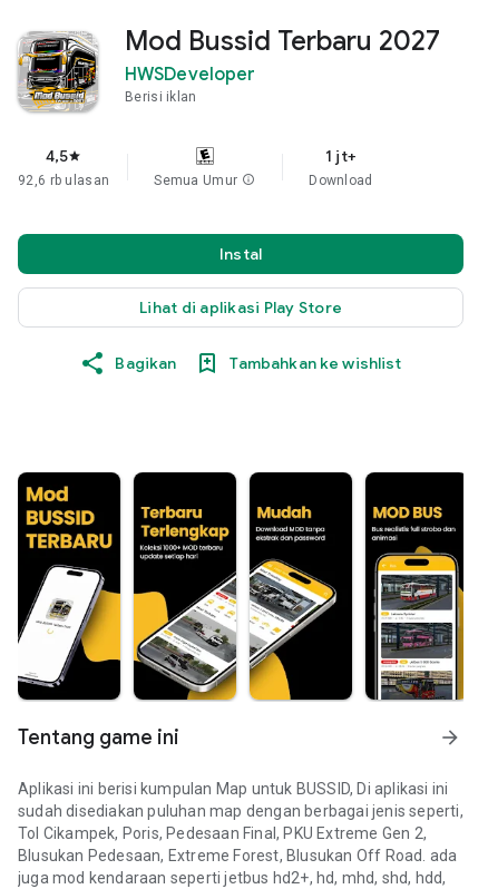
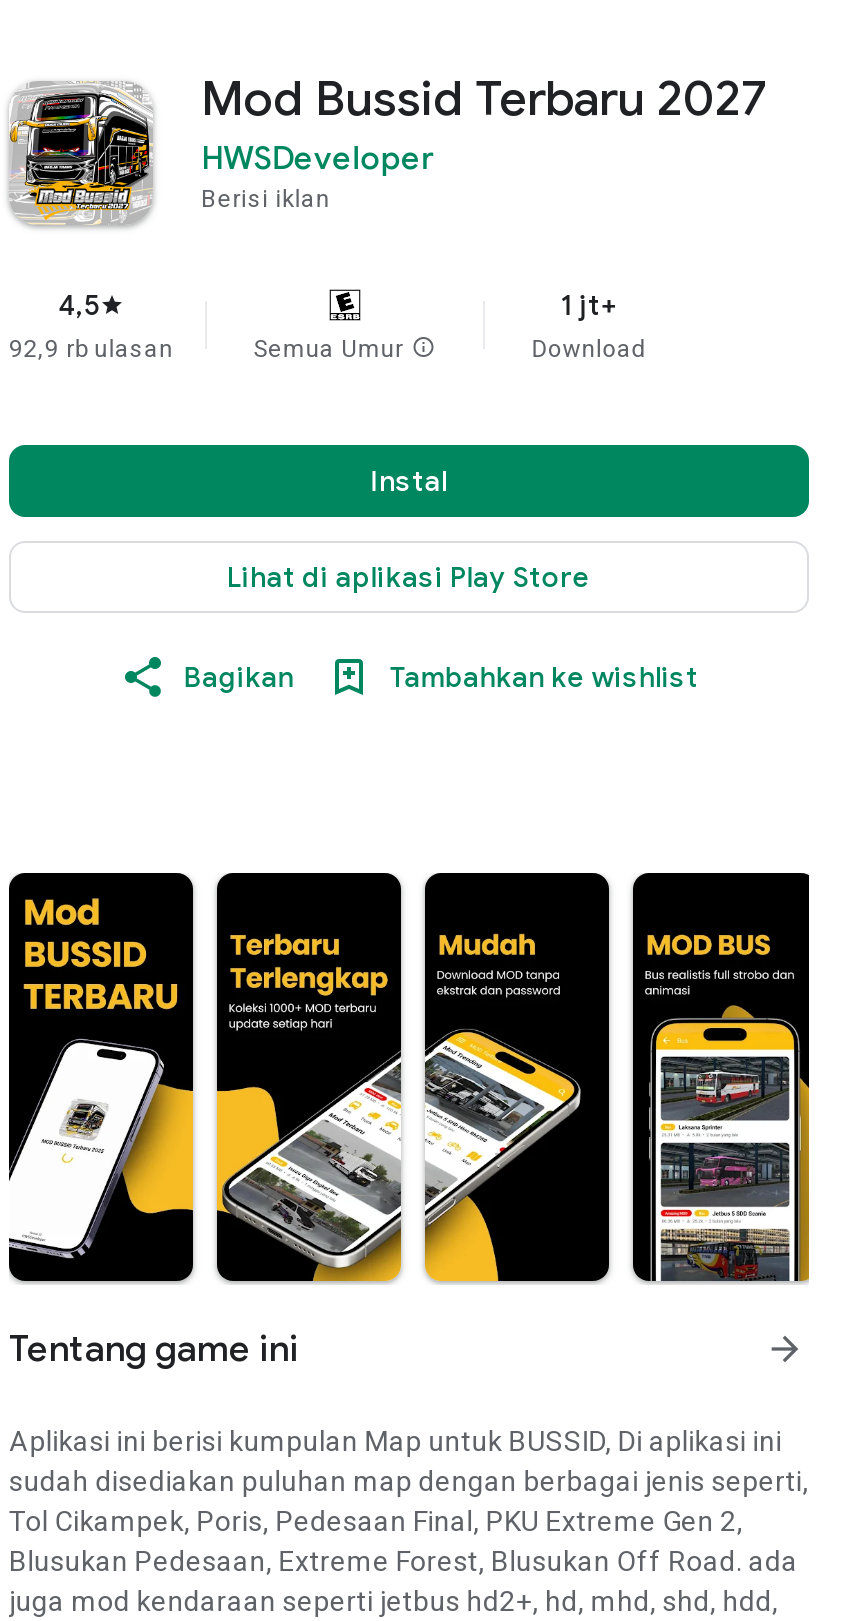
[18,173,109,188] 92,6 rb ulasan -> [9,335,173,363] 92,9 rb ulasan

